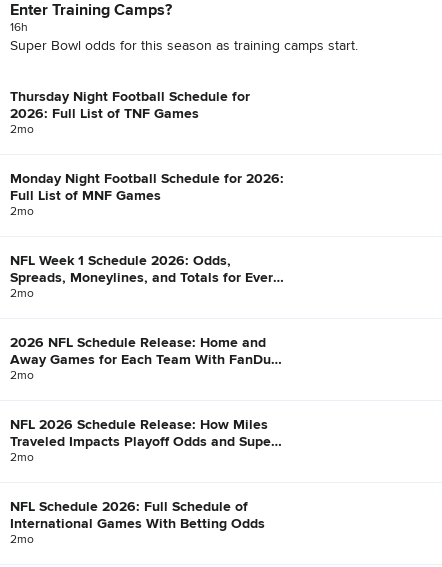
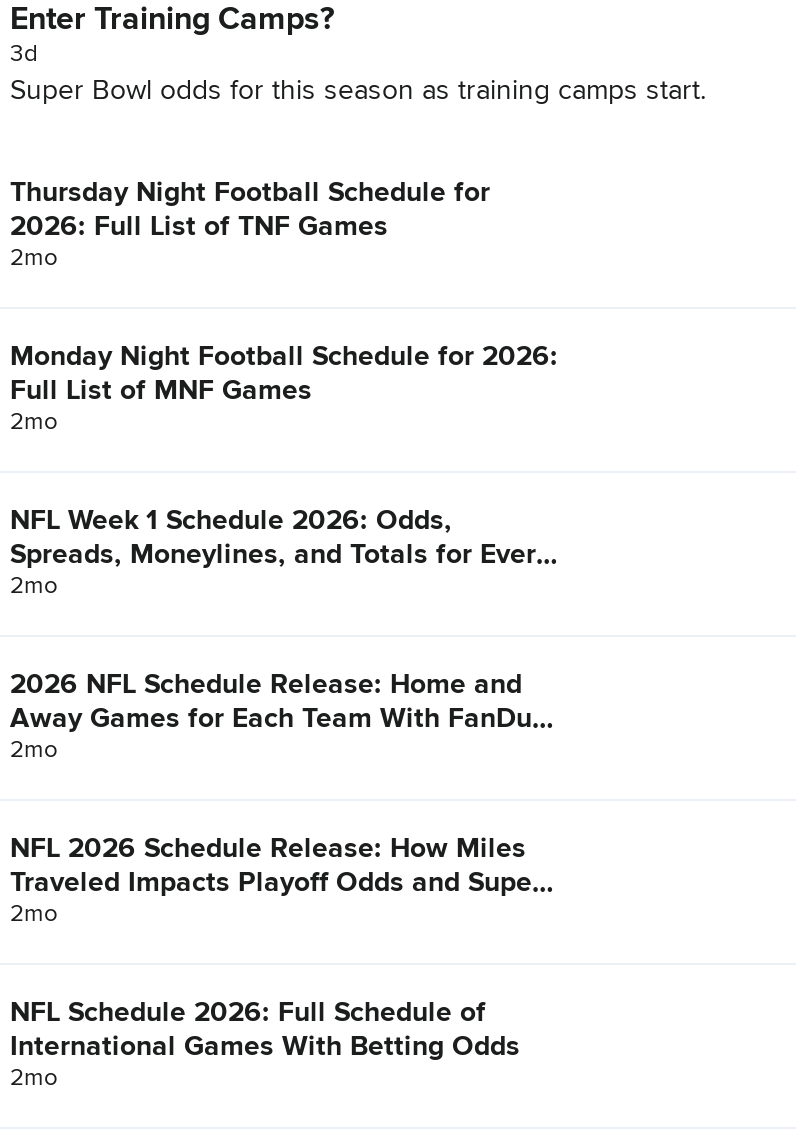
[10,22,28,34] 16h -> [10,44,38,68] 3d

